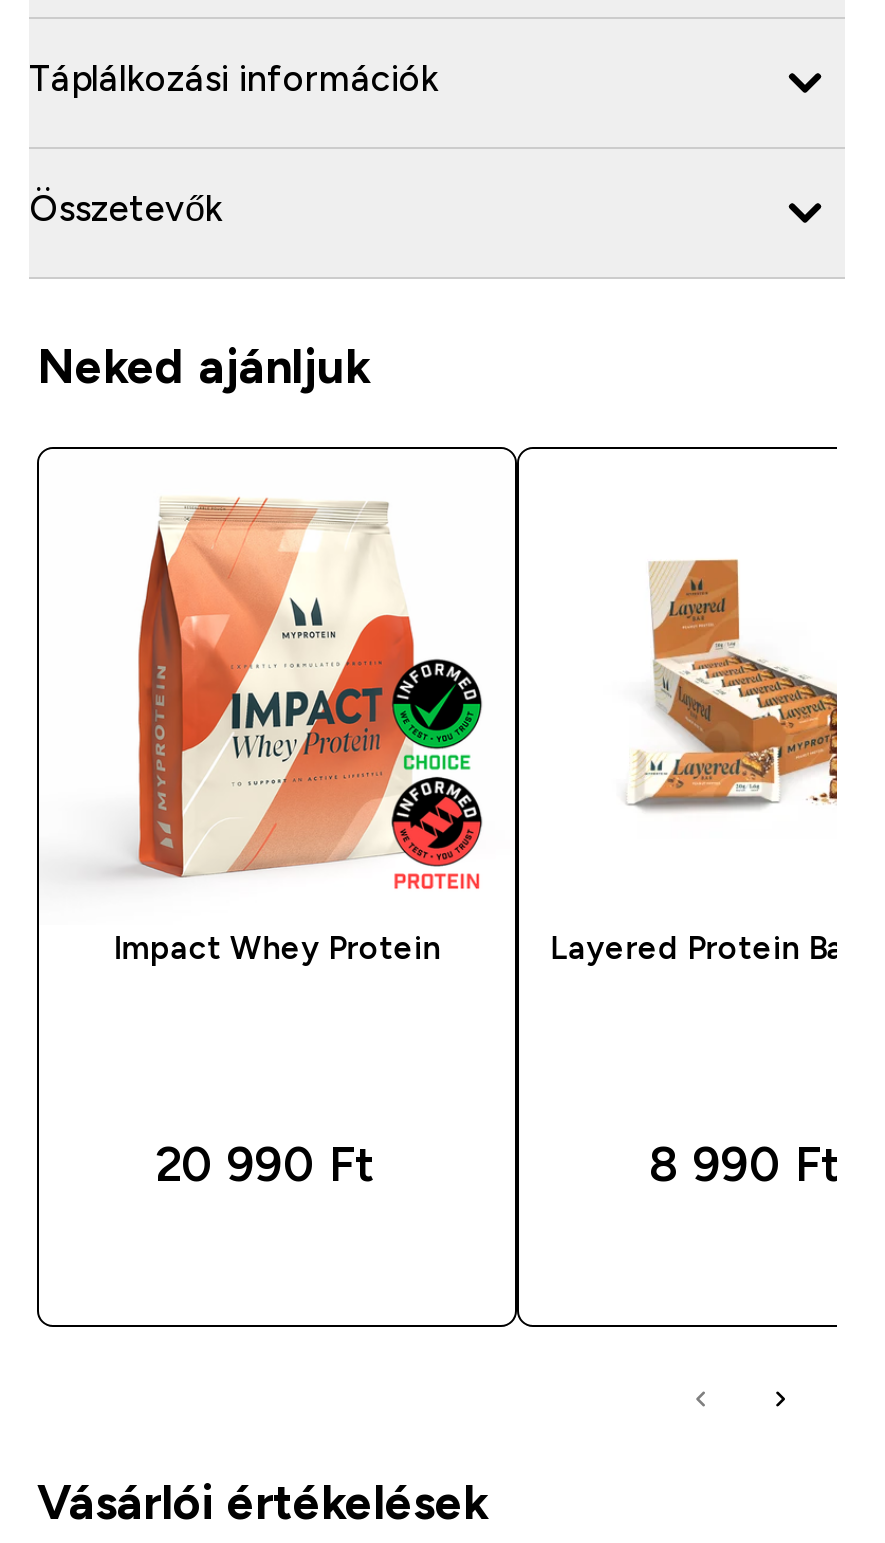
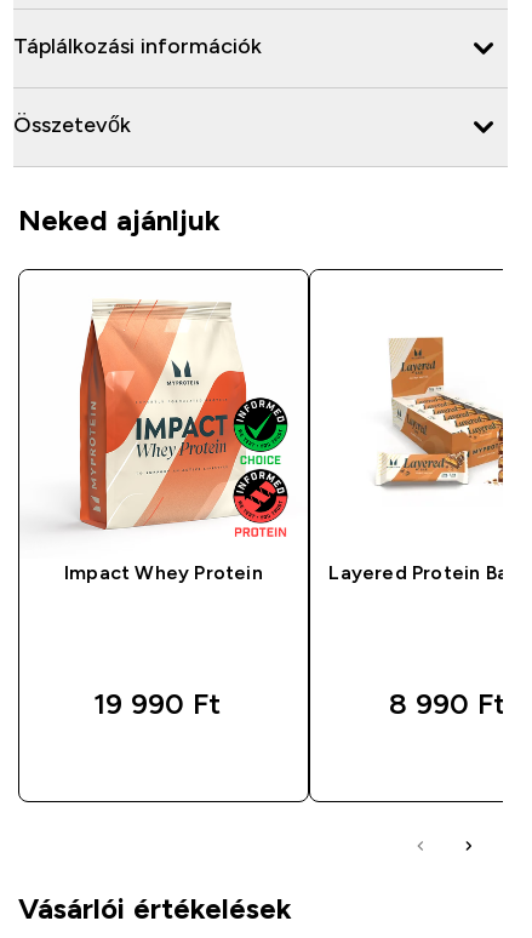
[155,1136,375,1190] 20 990 Ft -> [93,687,220,719] 19 990 Ft

